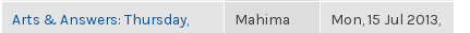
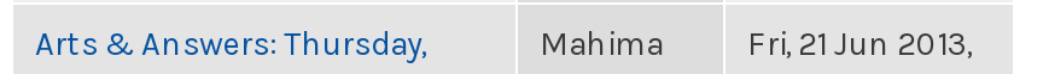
[330,11,441,28] Mon, 15 Jul 2013, -> [747,24,972,62] Fri, 21 Jun 2013,

